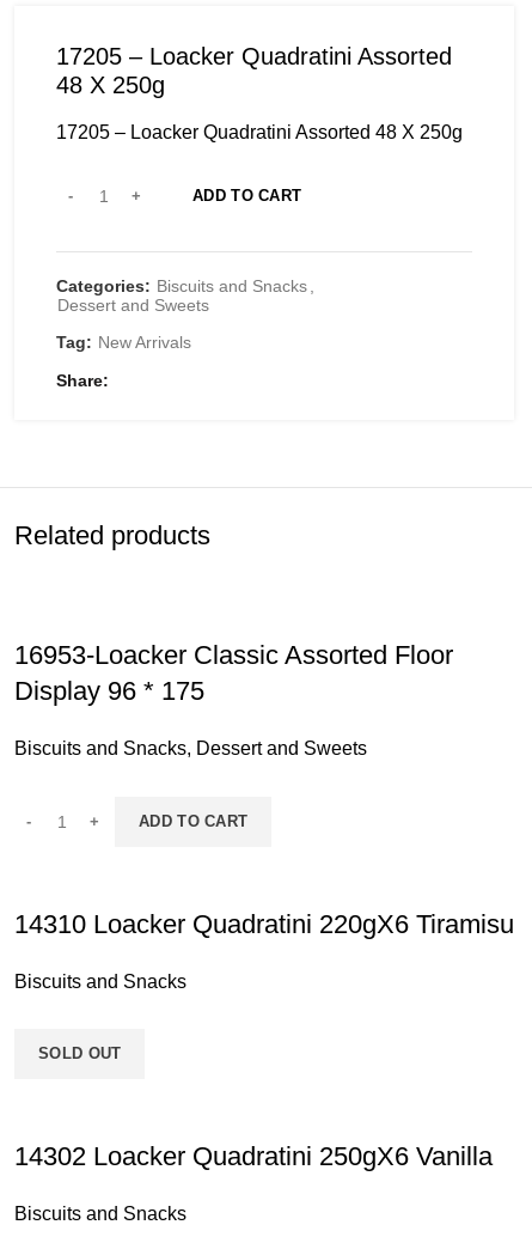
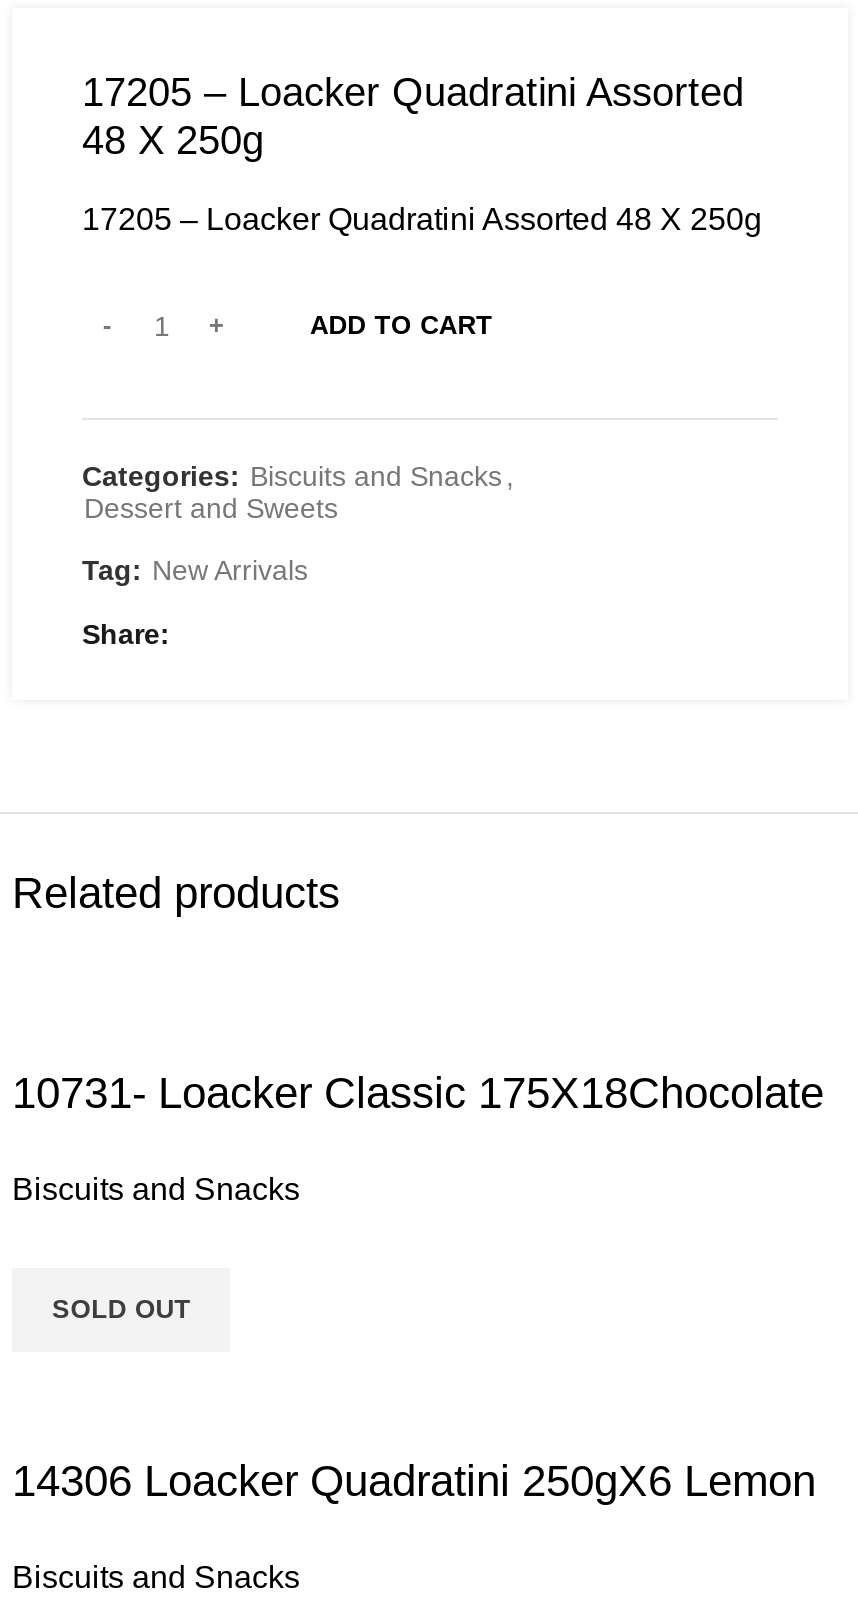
[14,640,453,759] 16953-Loacker Classic Assorted Floor | Display 96 * 175 | Biscuits and Snacks, Dessert and Sweets -> none
[139,812,248,830] ADD TO CART -> none
[14,909,514,939] 14310 Loacker Quadratini 220gX6 Tiramisu -> [12,1068,824,1118] 10731- Loacker Classic 175X18Chocolate
[14,1141,493,1171] 14302 Loacker Quadratini 250gX6 Vanilla -> [12,1456,816,1506] 14306 Loacker Quadratini 250gX6 Lemon

